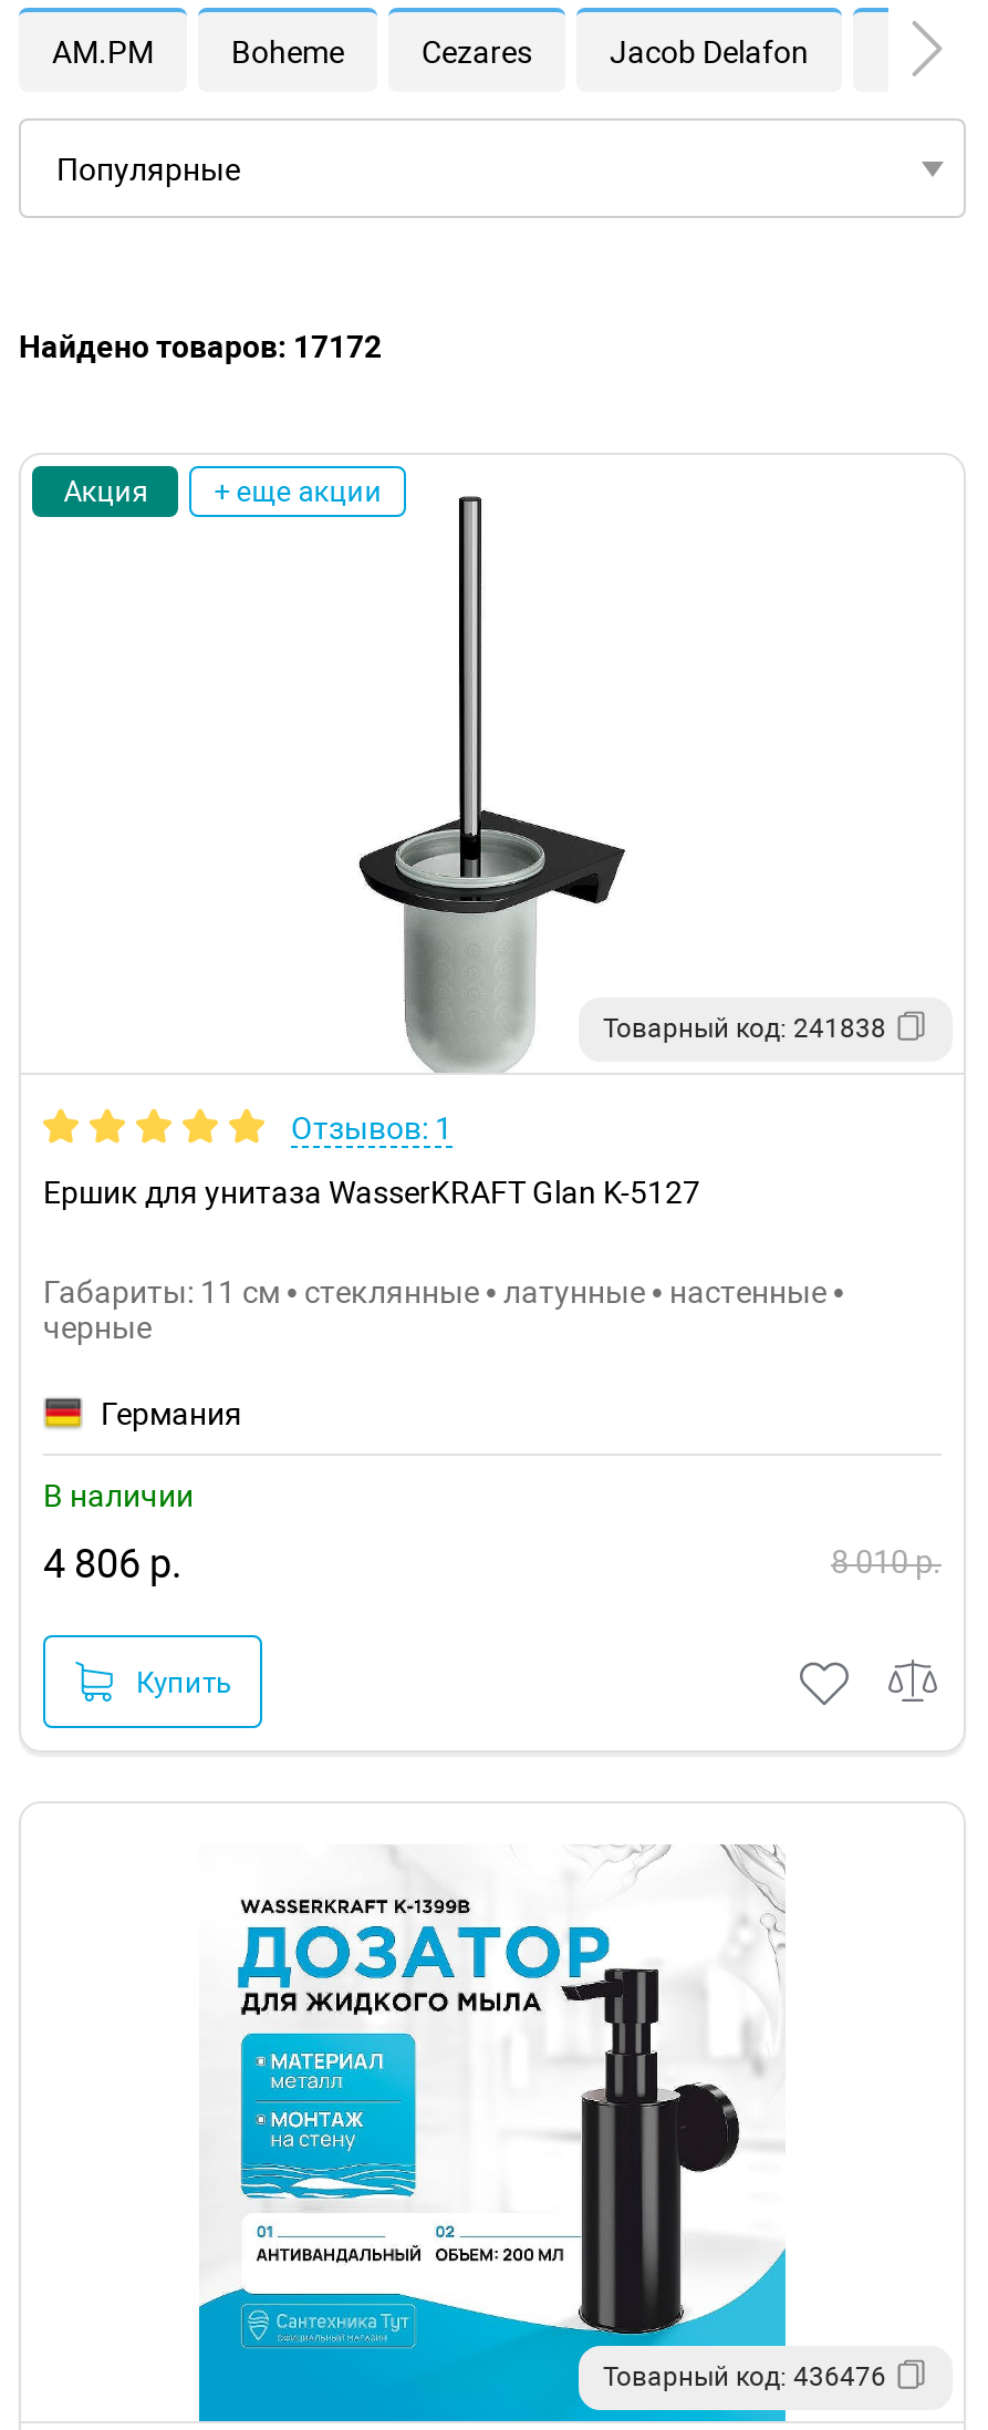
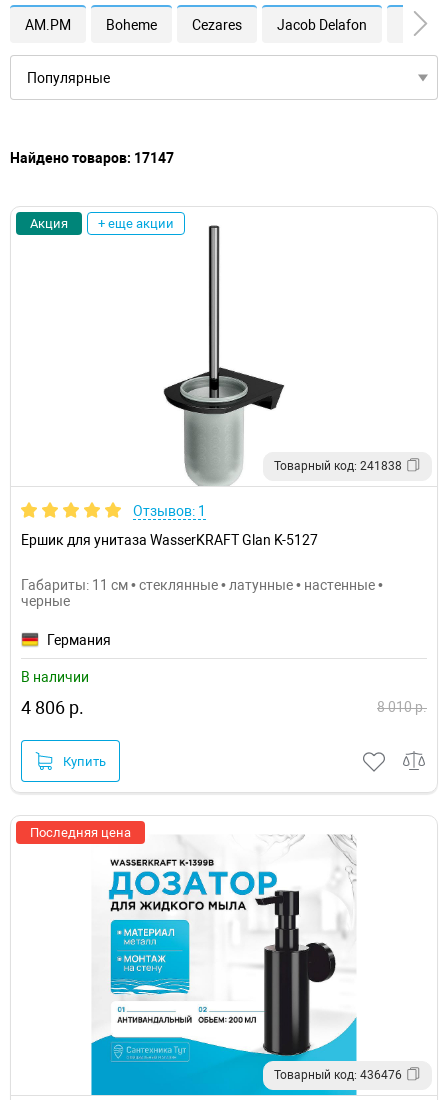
[19,329,382,364] Найдено товаров: 17172 -> [10,150,174,166] Найдено товаров: 17147
none -> [30,825,131,840] Последняя цена

